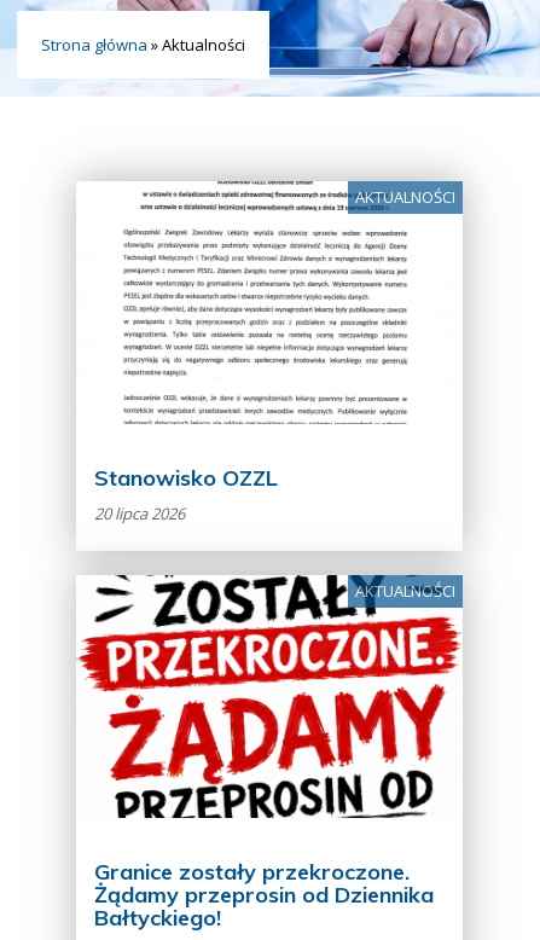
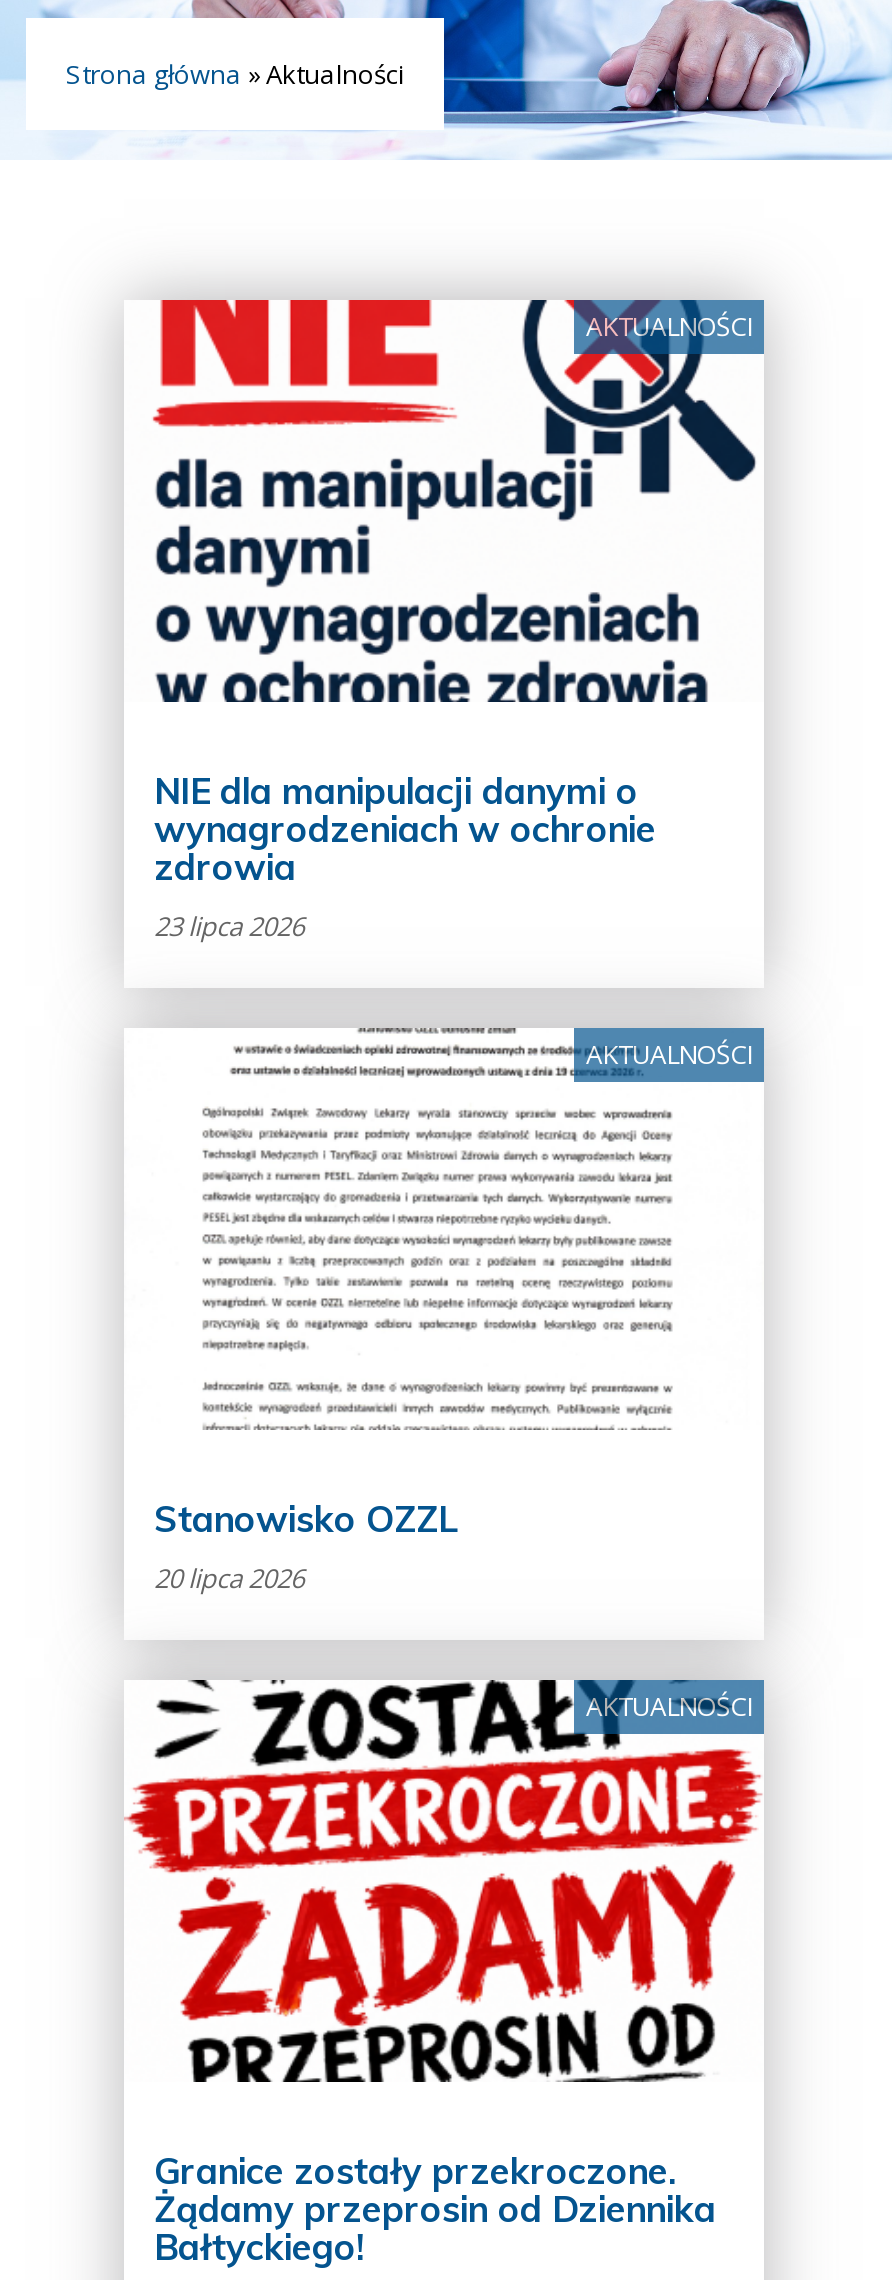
none -> [152,298,758,704] [image] | AKTUALNOŚCI
none -> [154,768,656,944] NIE dla manipulacji danymi o | wynagrodzeniach w ochronie | zdrowia | 23 lipca 2026

